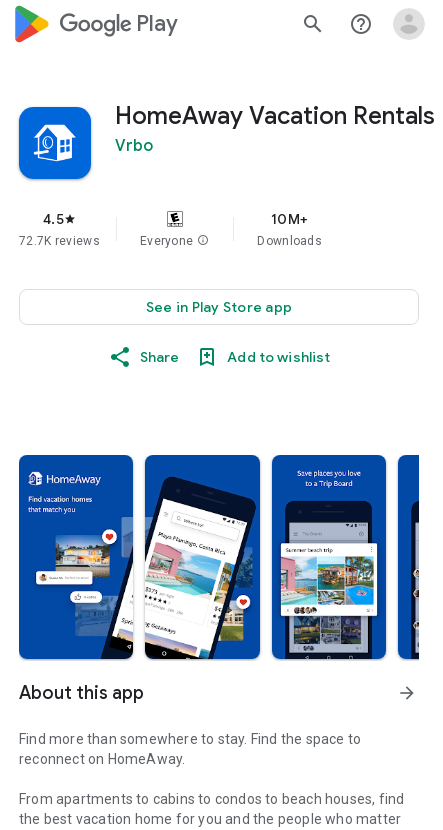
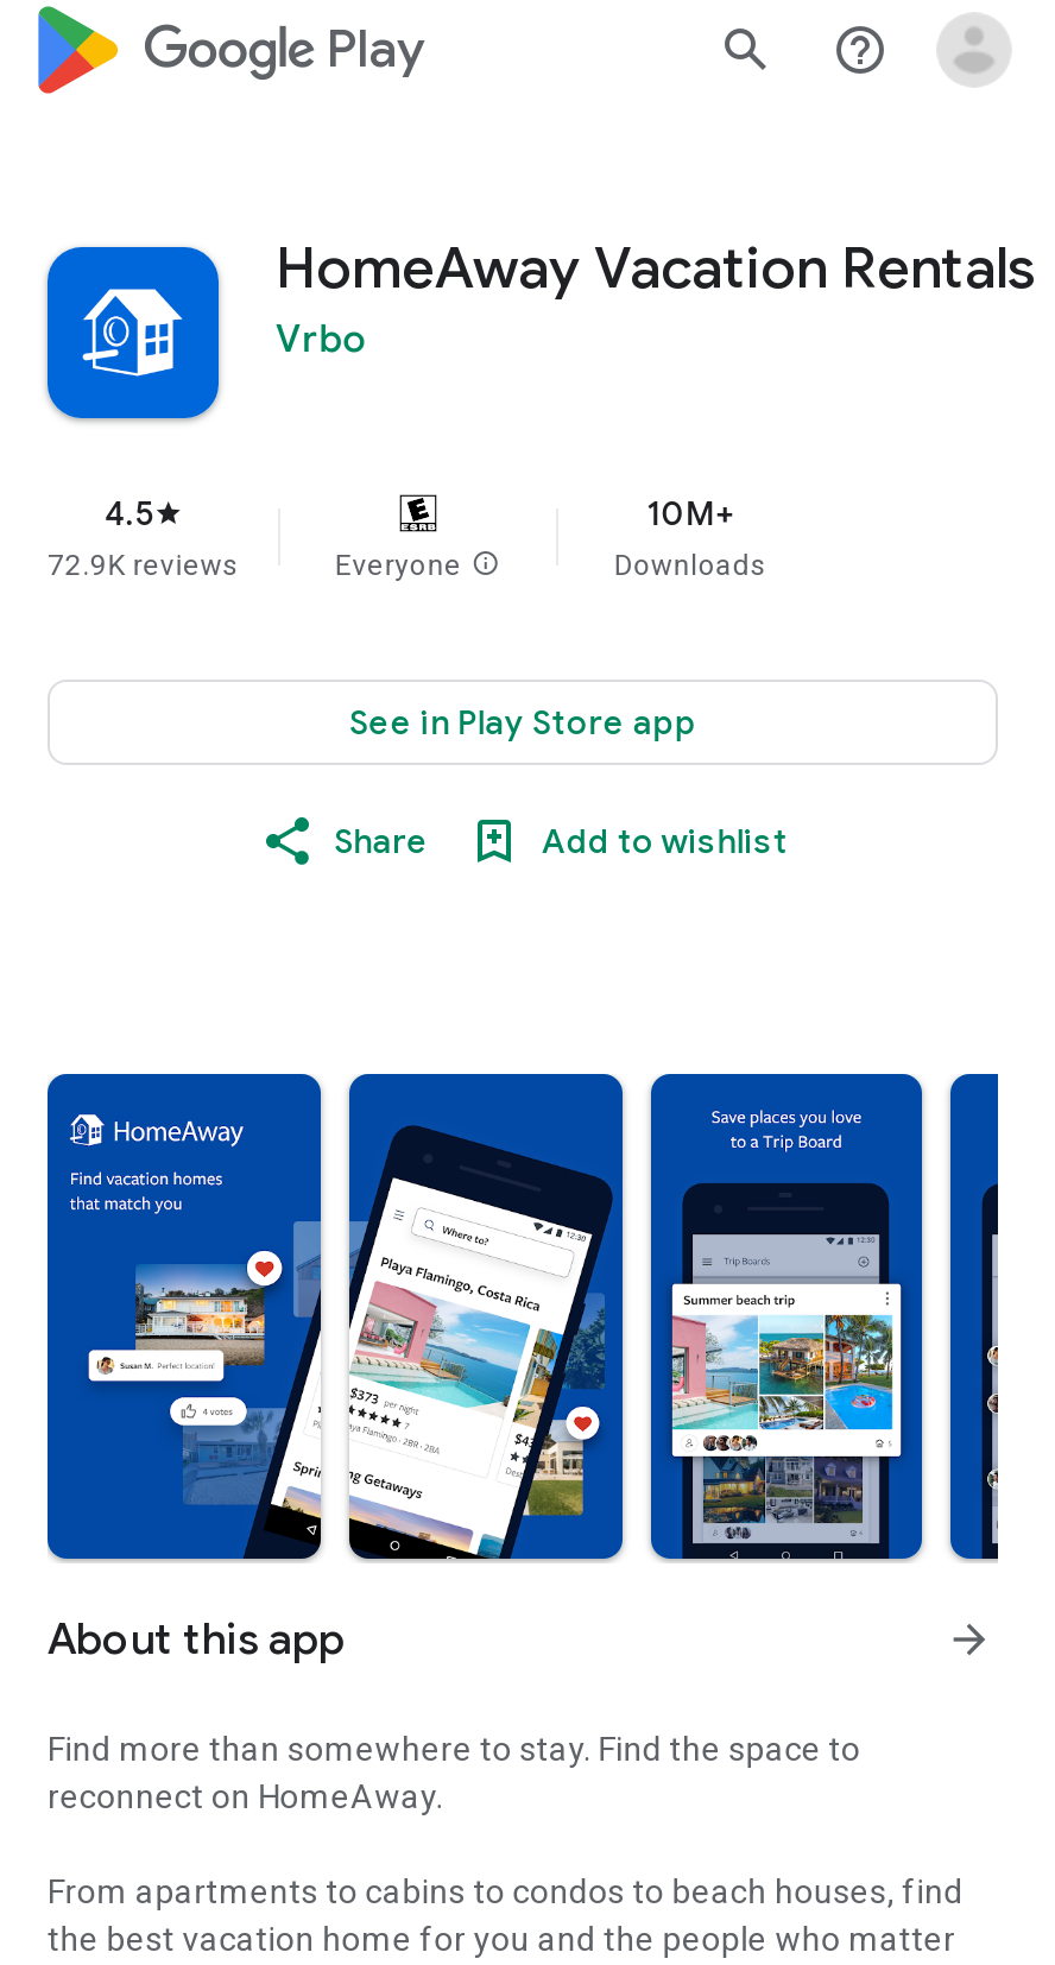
[19,234,100,248] 72.7K reviews -> [48,549,240,582] 72.9K reviews

